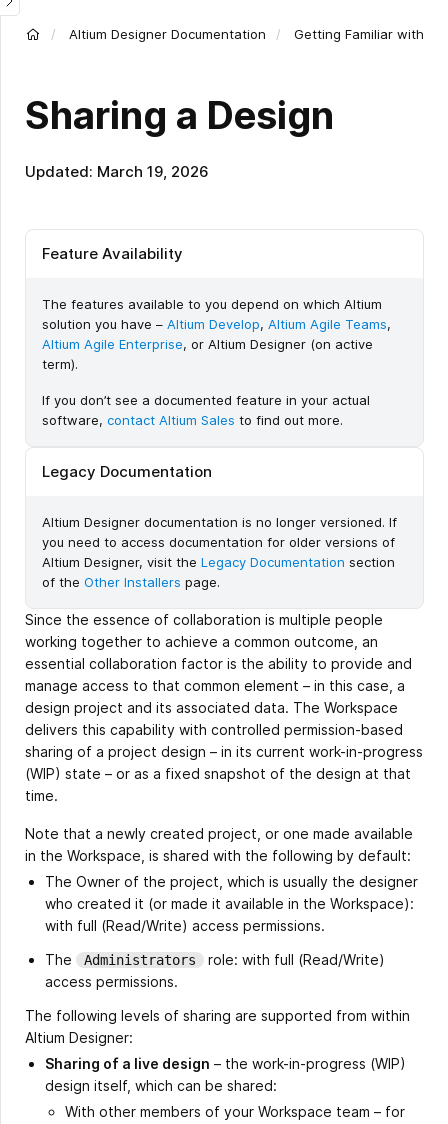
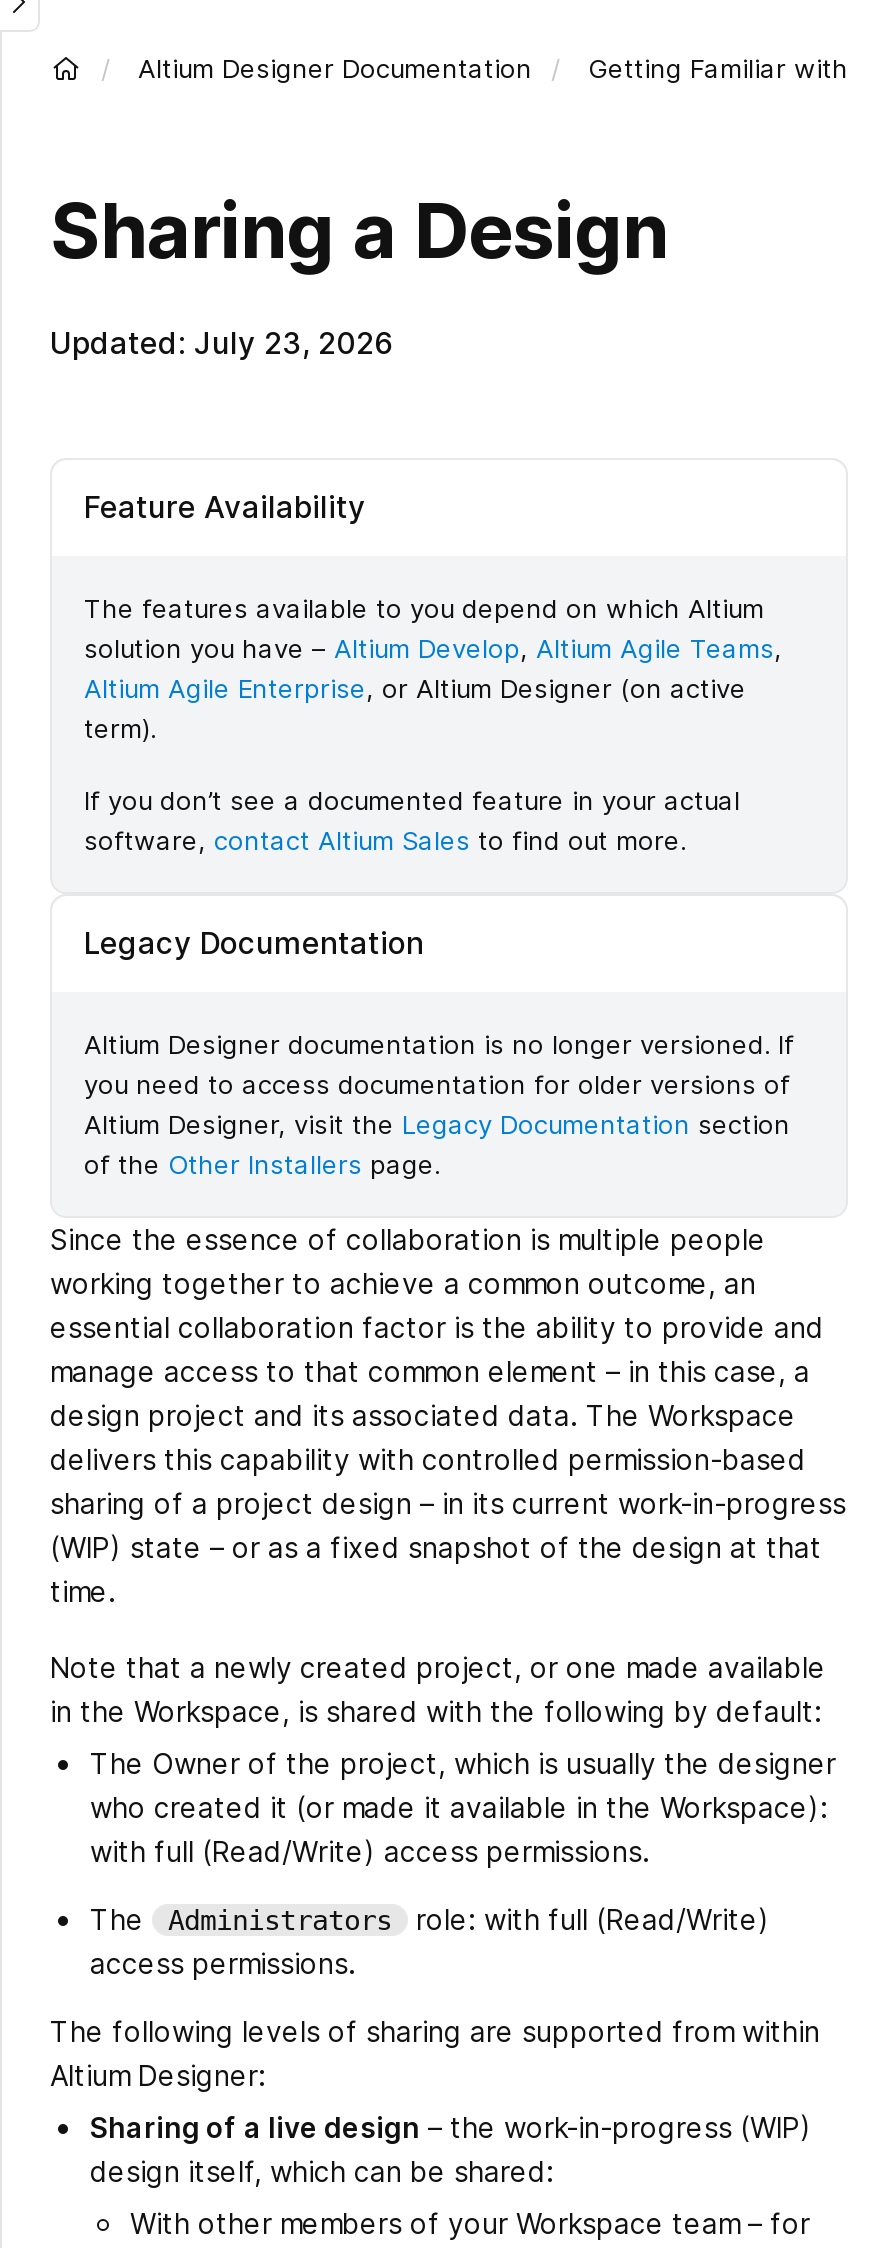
[25,162,209,181] Updated: March 19, 2026 -> [50,325,394,363] Updated: July 23, 2026

